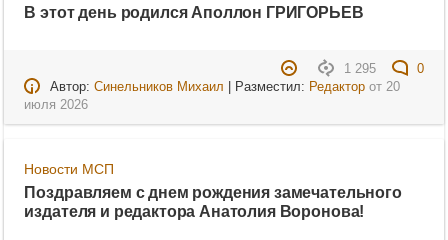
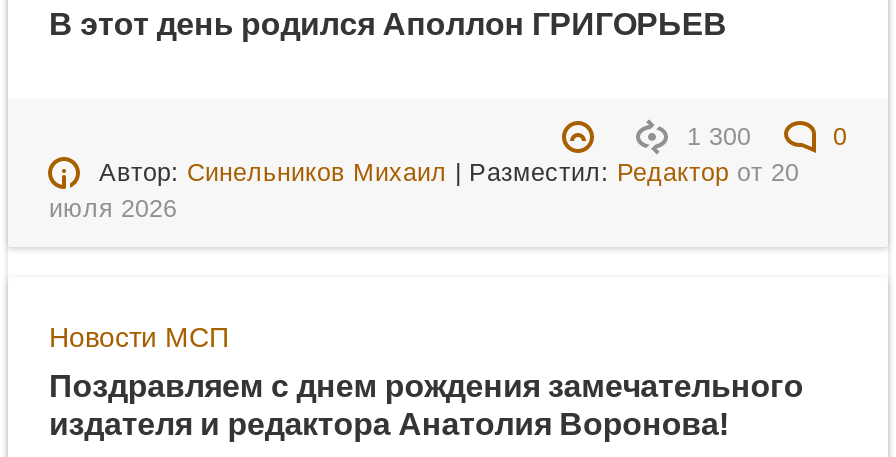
[339,62,375,76] 1 295 -> [679,124,751,152] 1 300

